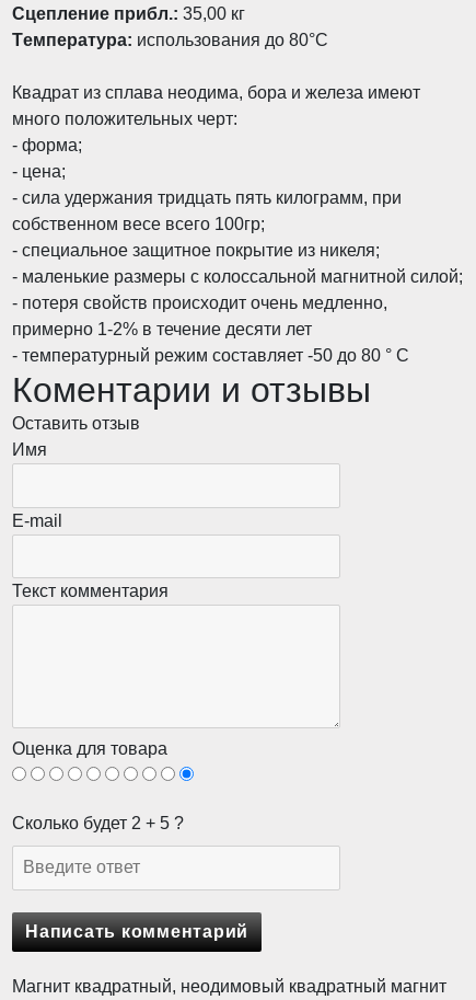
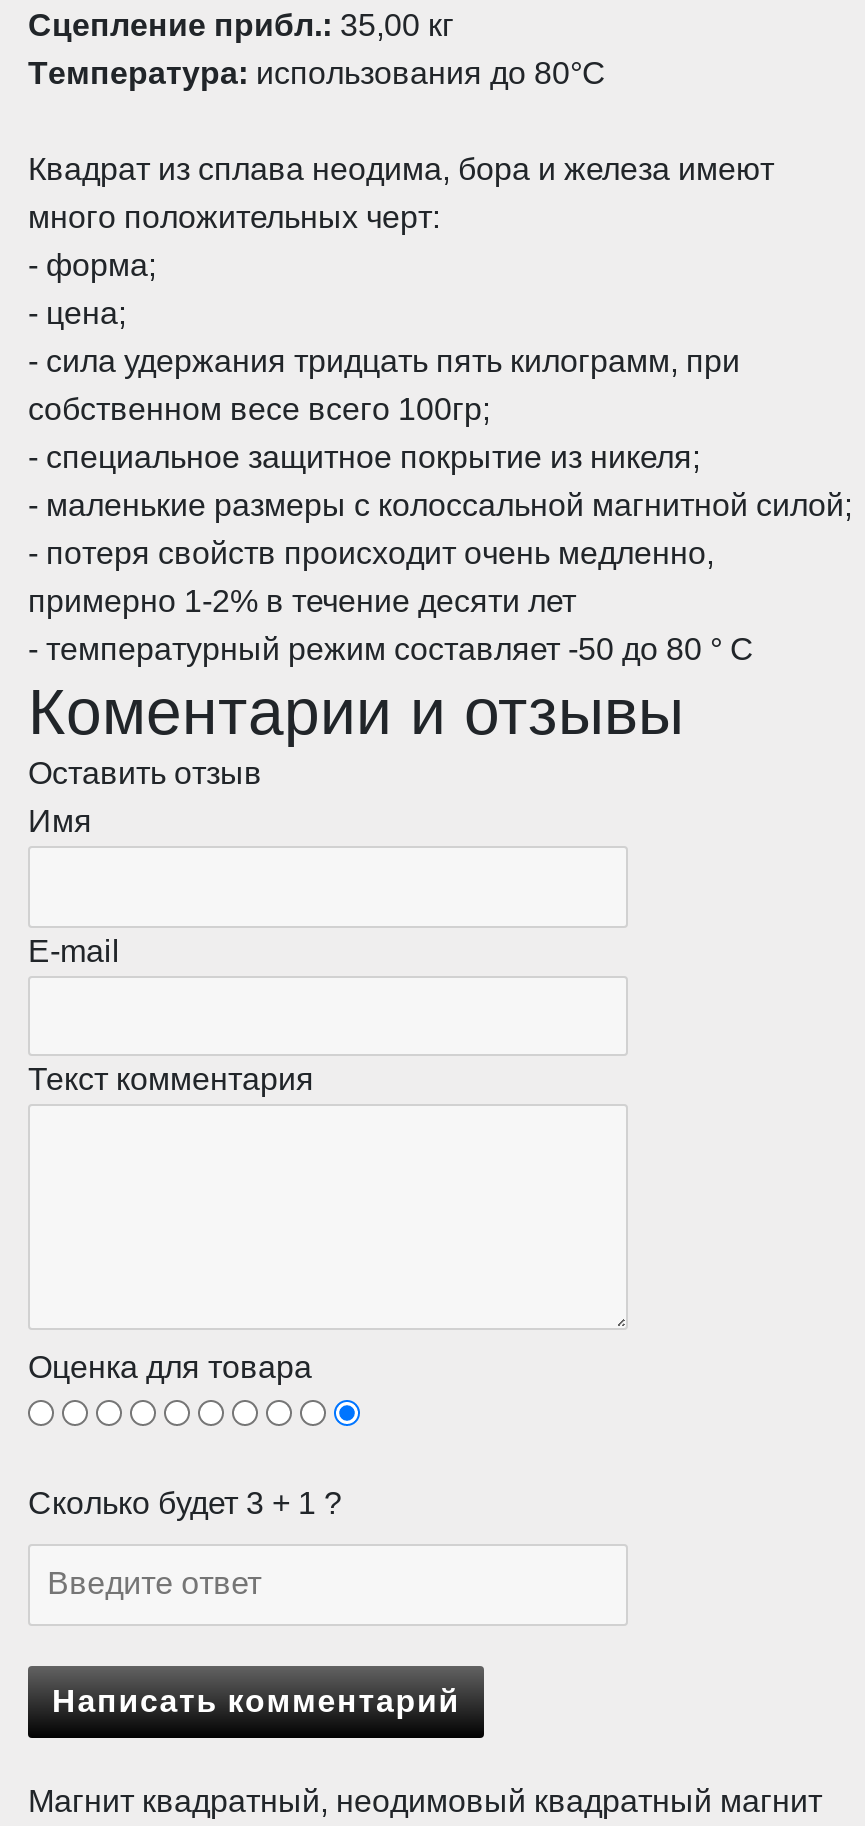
[12,814,184,833] Сколько будет 2 + 5 ? -> [28,1486,342,1520] Сколько будет 3 + 1 ?

